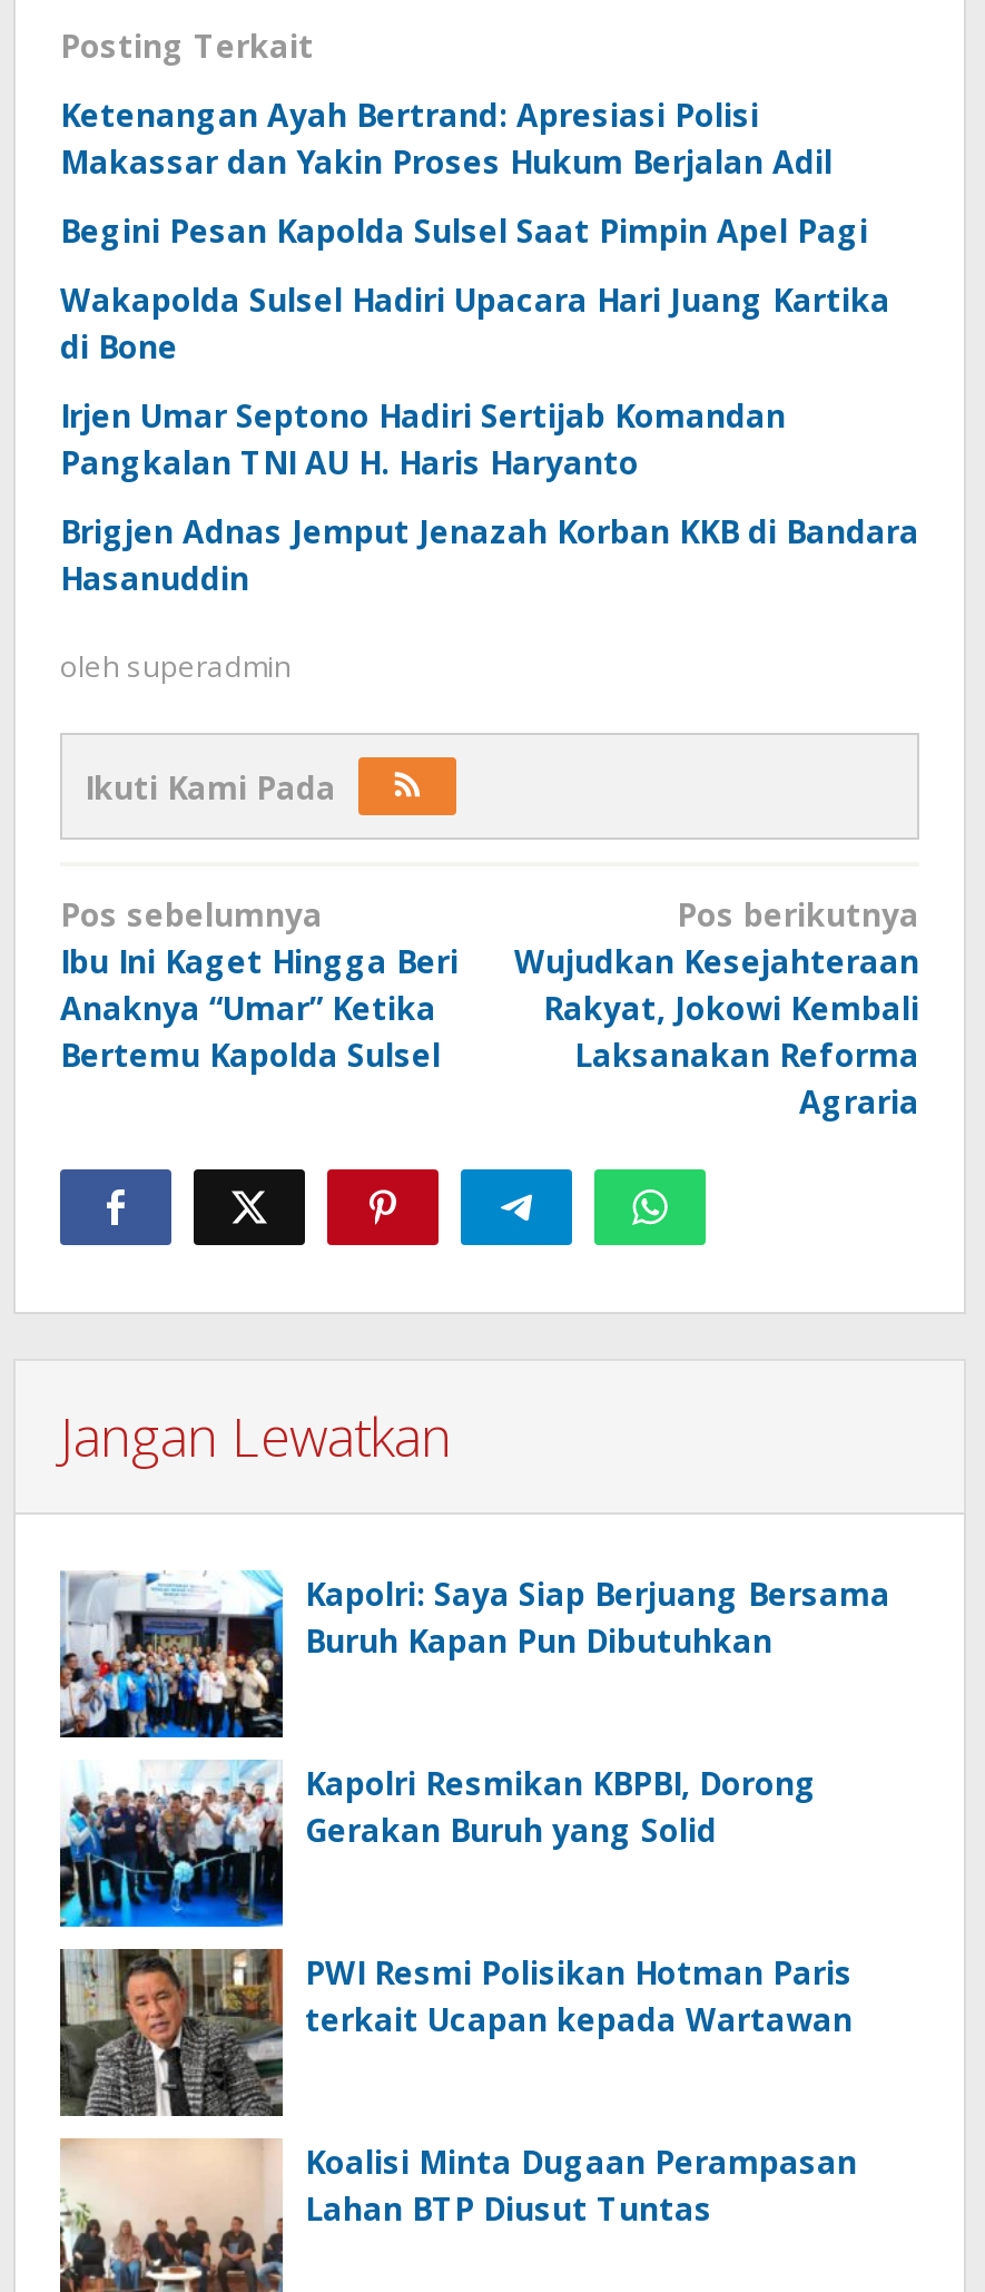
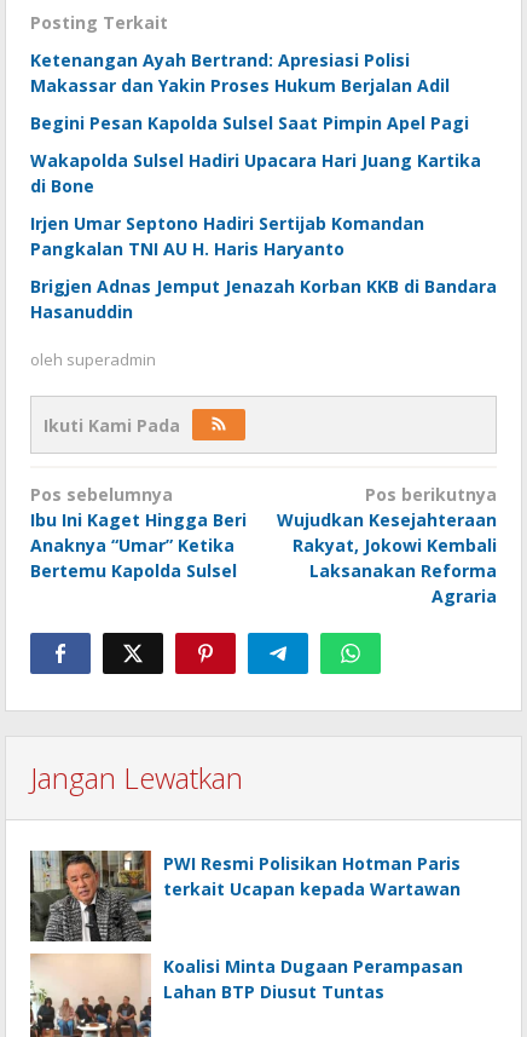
[58,1570,890,1851] [image] | Kapolri: Saya Siap Berjuang Bersama | Buruh Kapan Pun Dibutuhkan | Kapolri Resmikan KBPBI, Dorong | Gerakan Buruh yang Solid -> none
[58,1760,285,1929] [image] -> none

